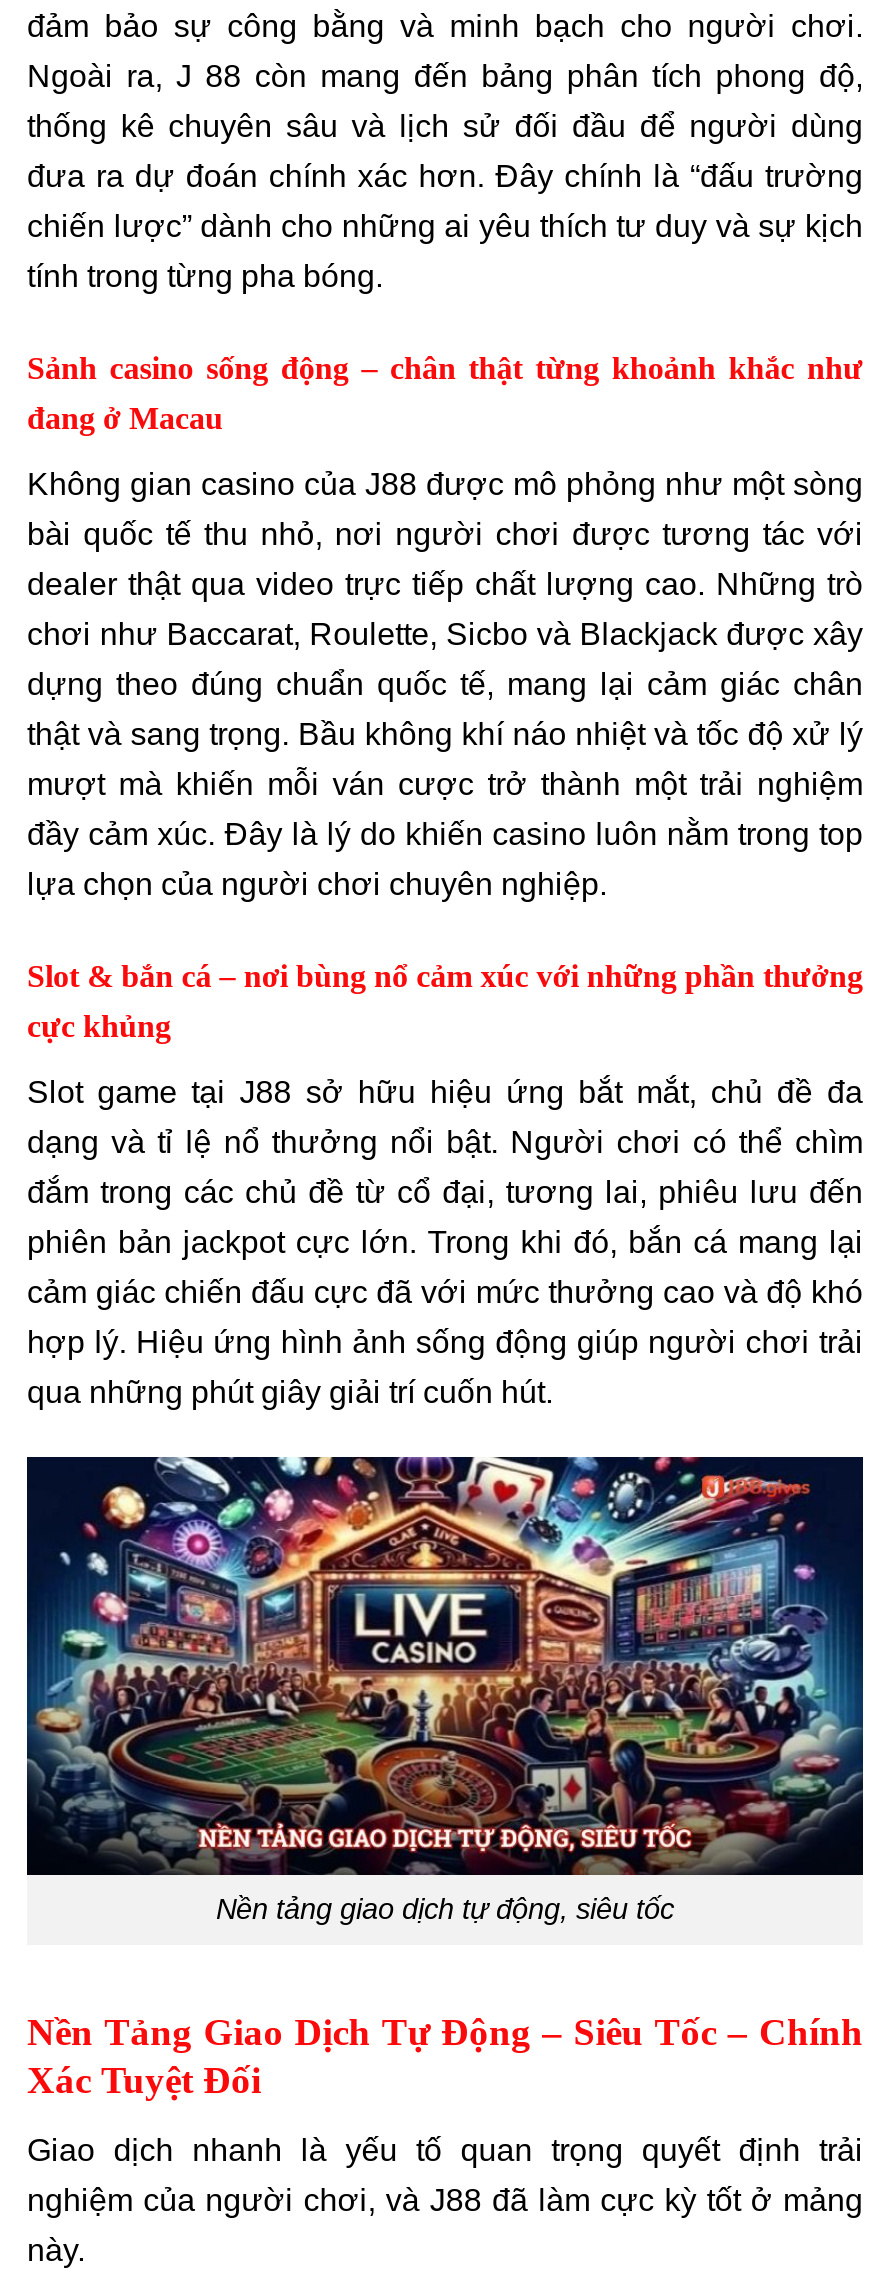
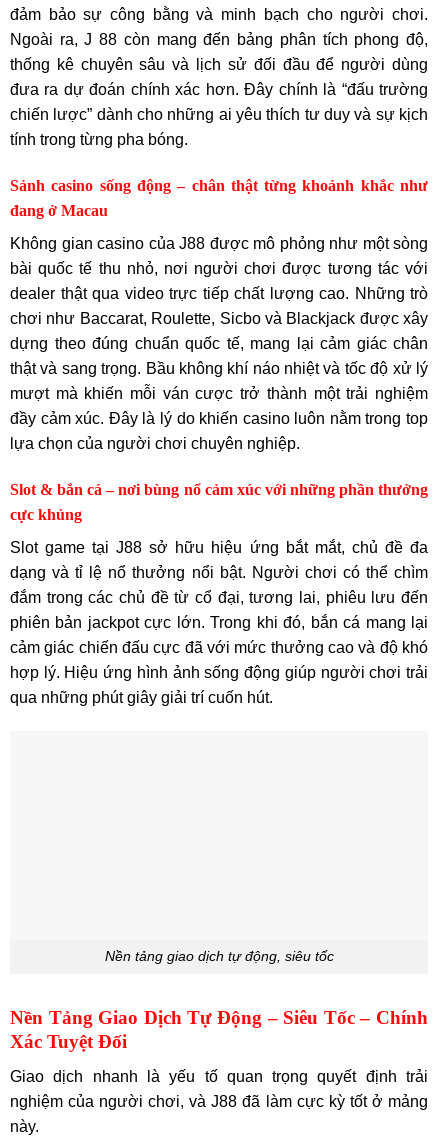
[25,1455,865,1877] [image] -> none

